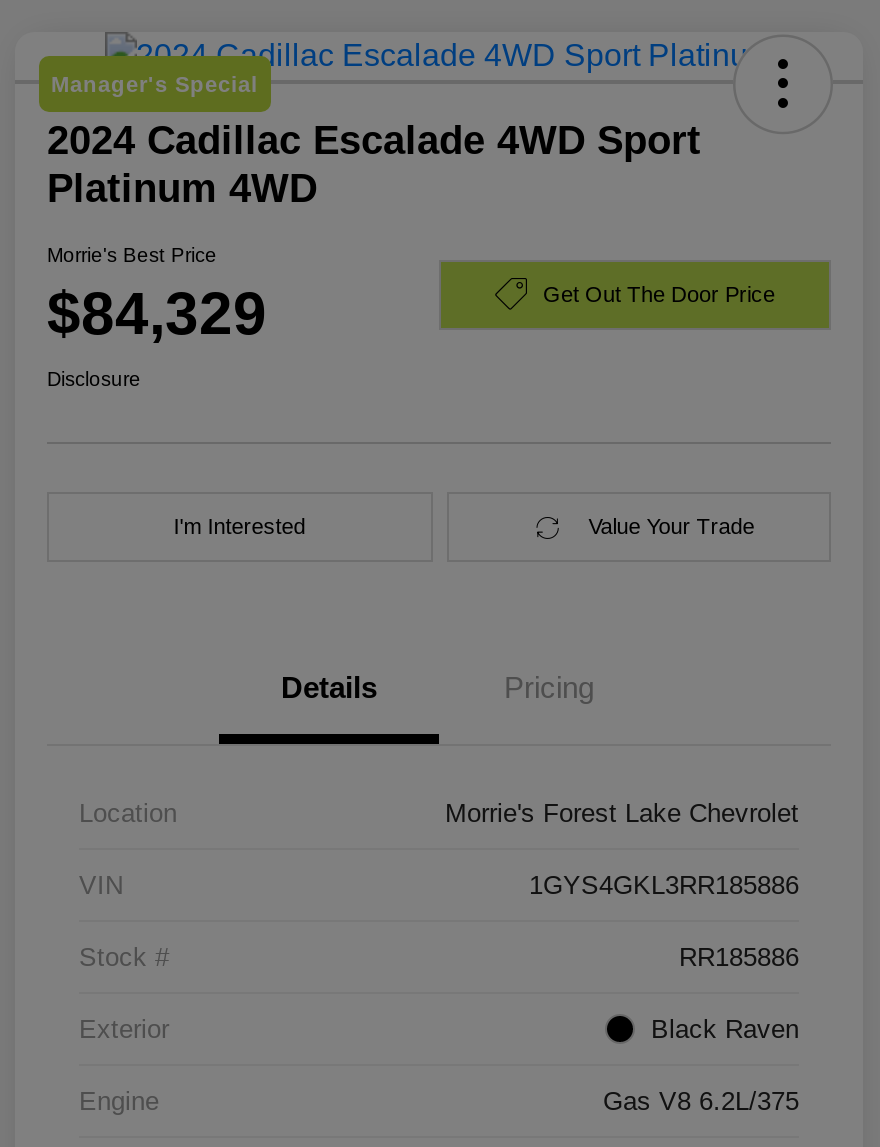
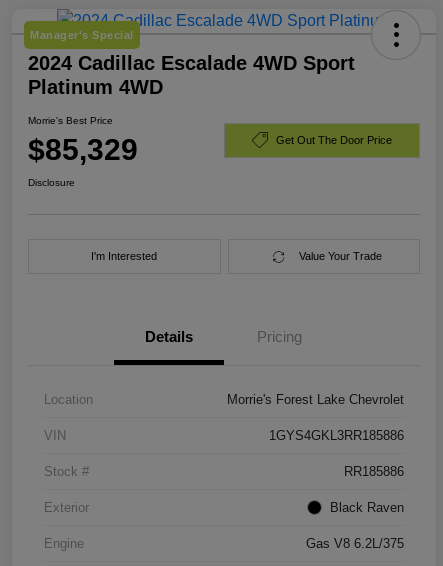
[47,280,267,346] $84,329 -> [28,133,138,166] $85,329

